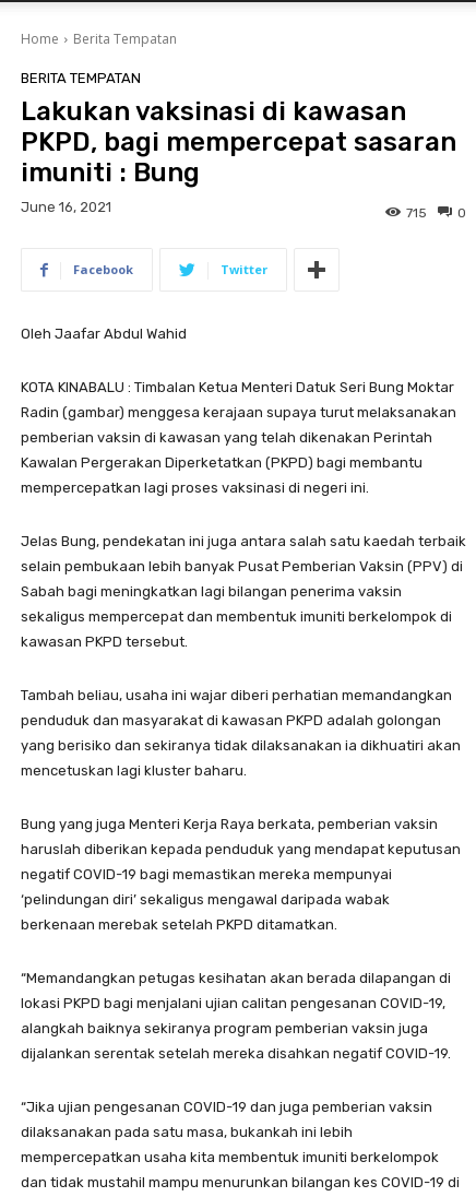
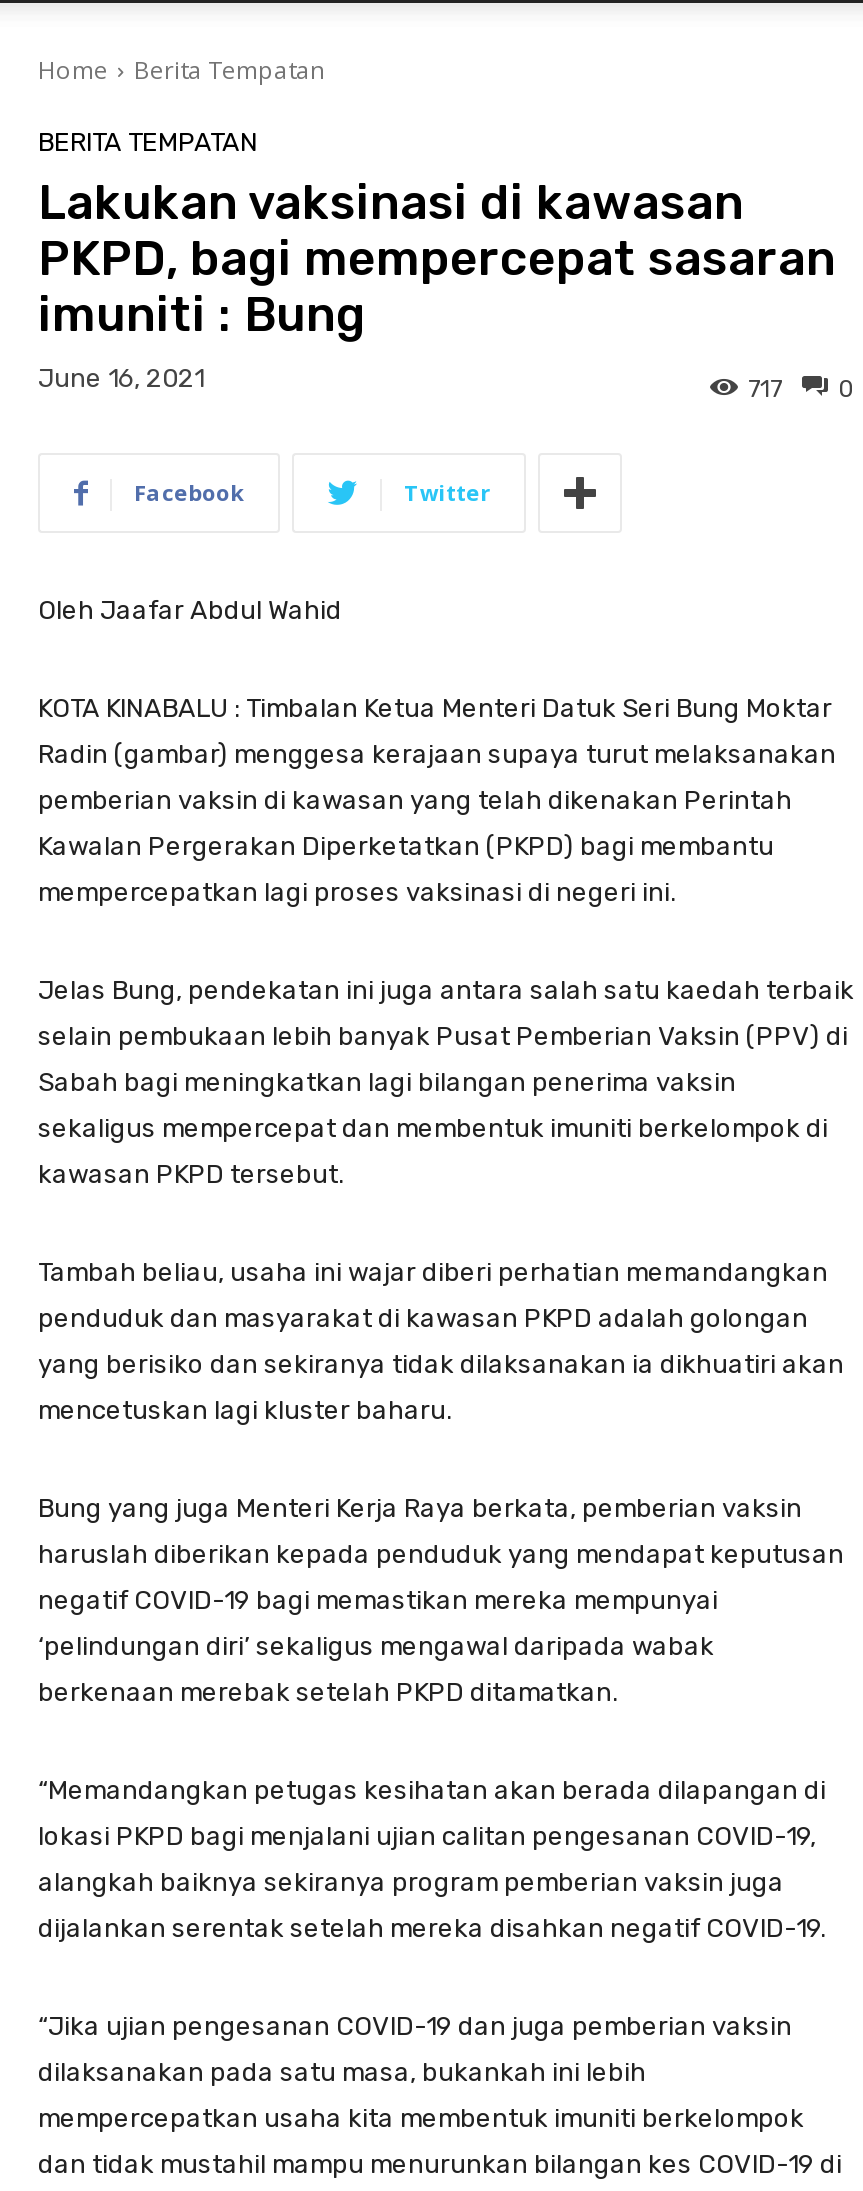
[406,205,466,221] 715 0 -> [748,375,854,403] 717 0

